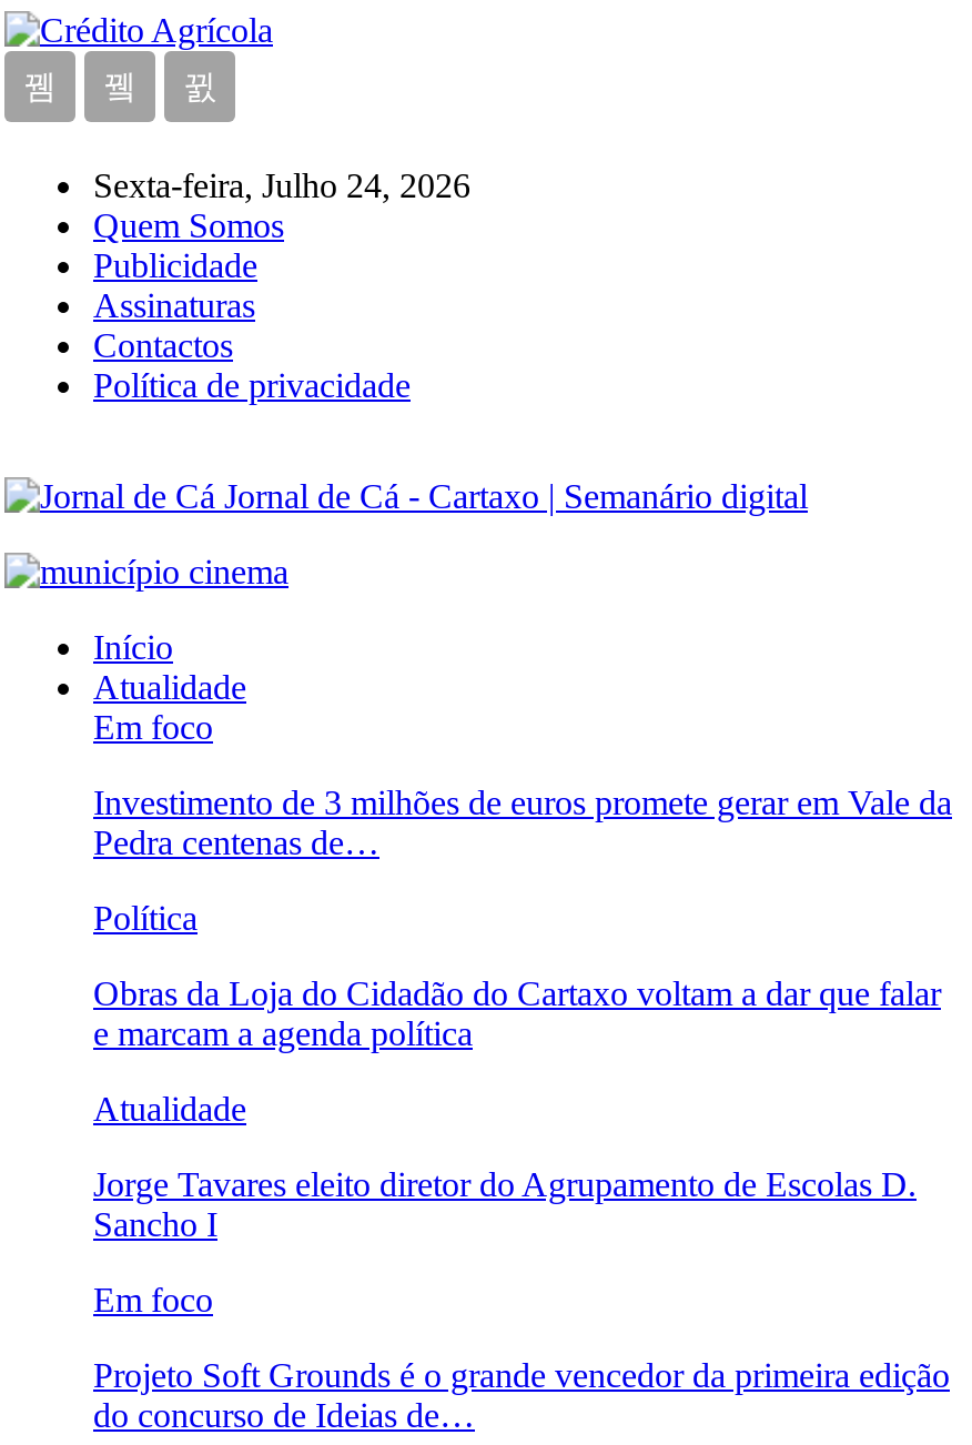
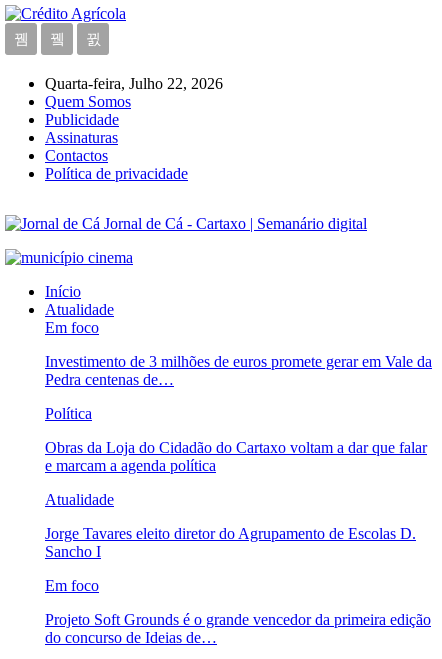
[93,166,470,204] Sexta-feira, Julho 24, 2026 -> [45,75,223,92] Quarta-feira, Julho 22, 2026

